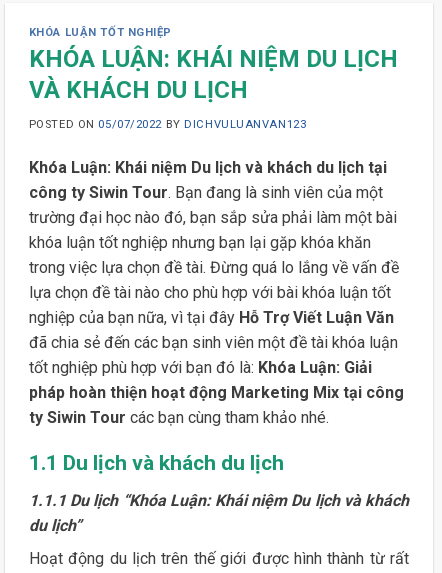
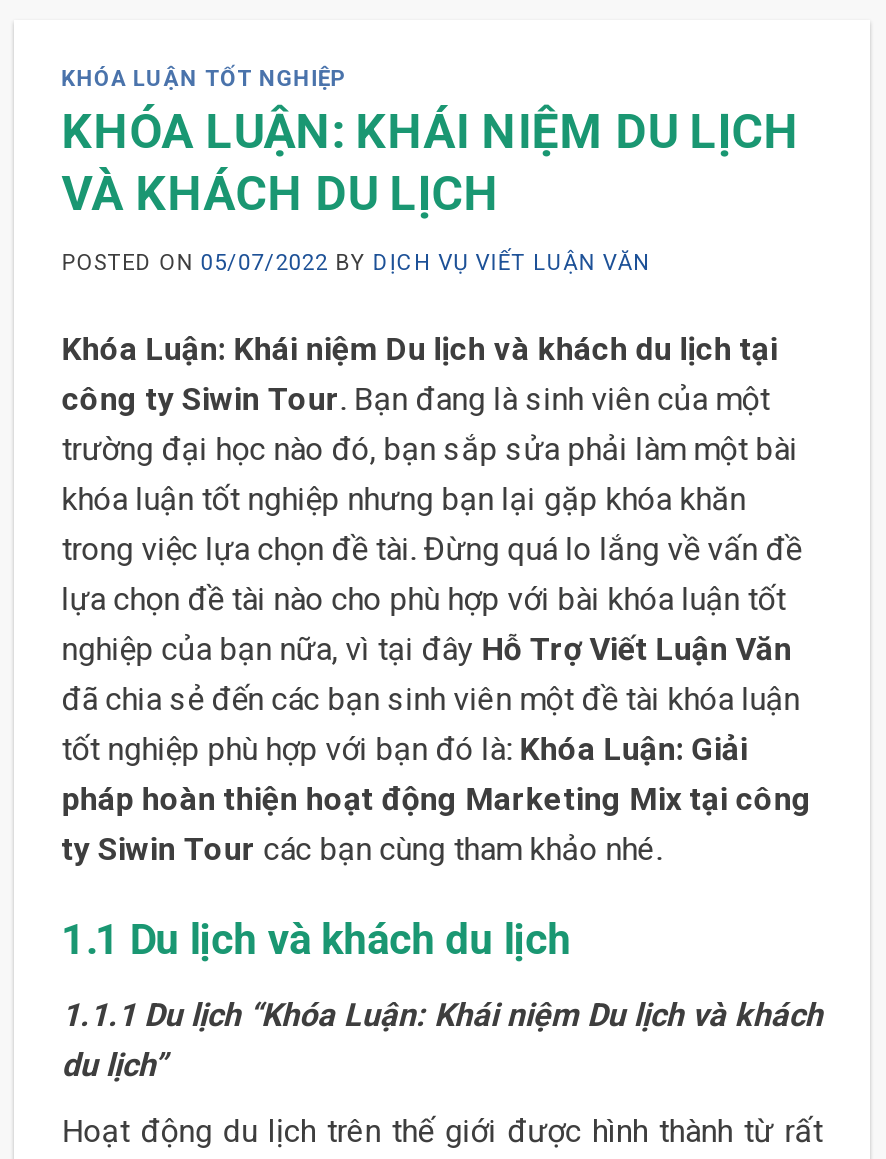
[29,118,306,131] POSTED ON 05/07/2022 BY DICHVULUANVAN123 -> [62,249,650,275] POSTED ON 05/07/2022 BY DỊCH VỤ VIẾT LUẬN VĂN

